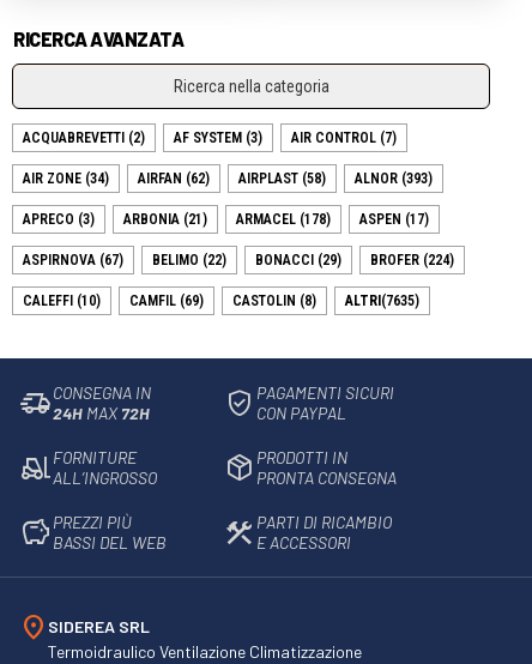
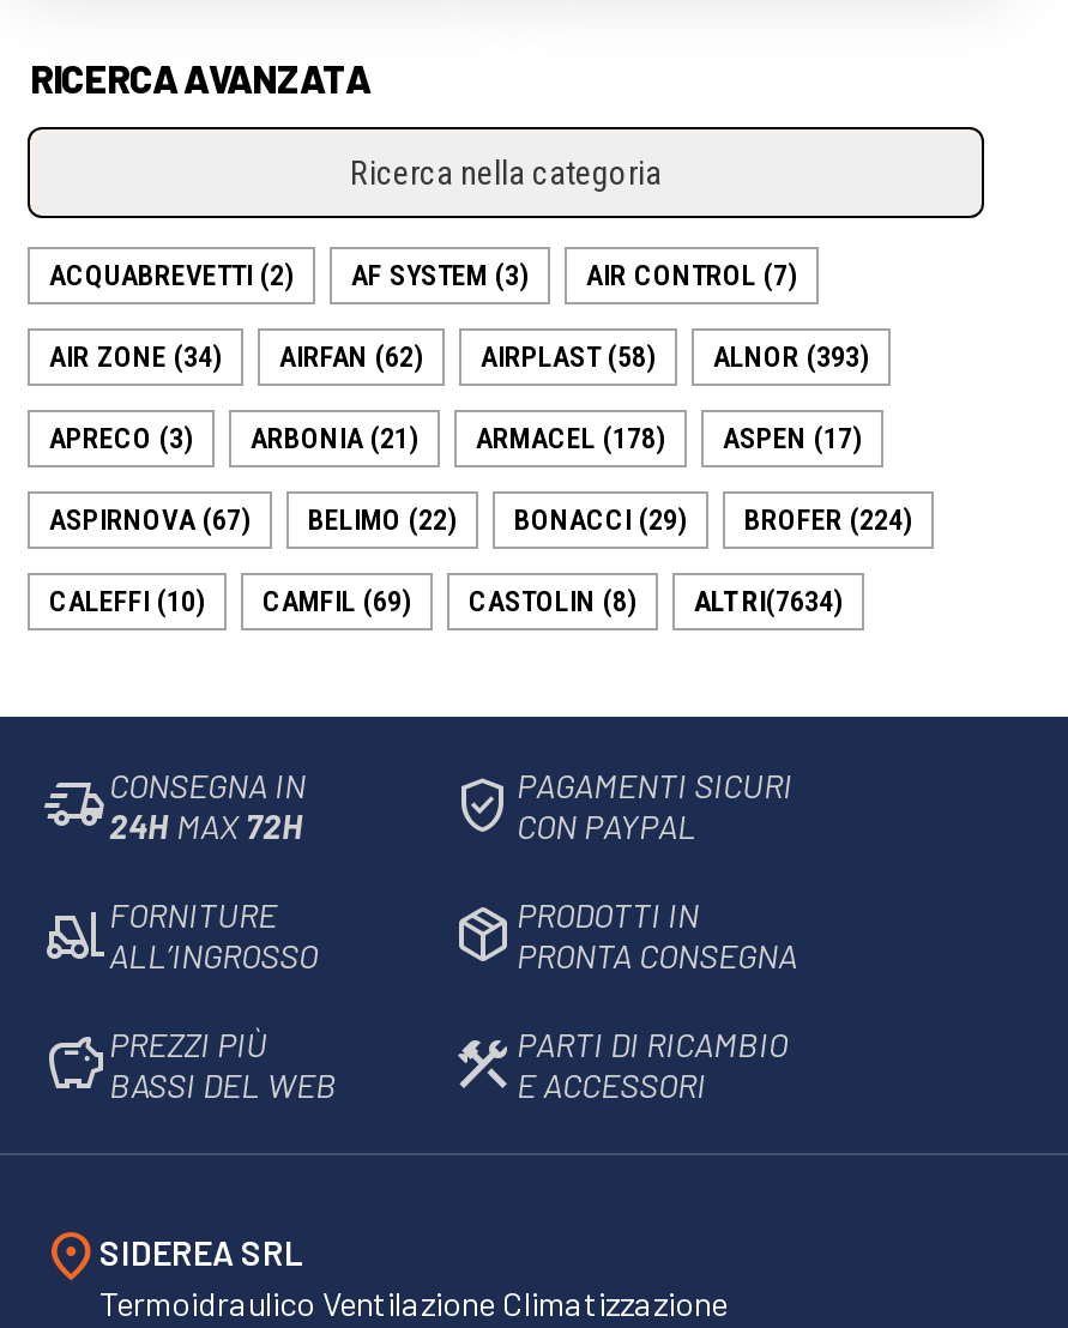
[23,293,419,310] CALEFFI (10) CAMFIL (69) CASTOLIN (8) ALTRI(7635) -> [49,586,843,619] CALEFFI (10) CAMFIL (69) CASTOLIN (8) ALTRI(7634)

